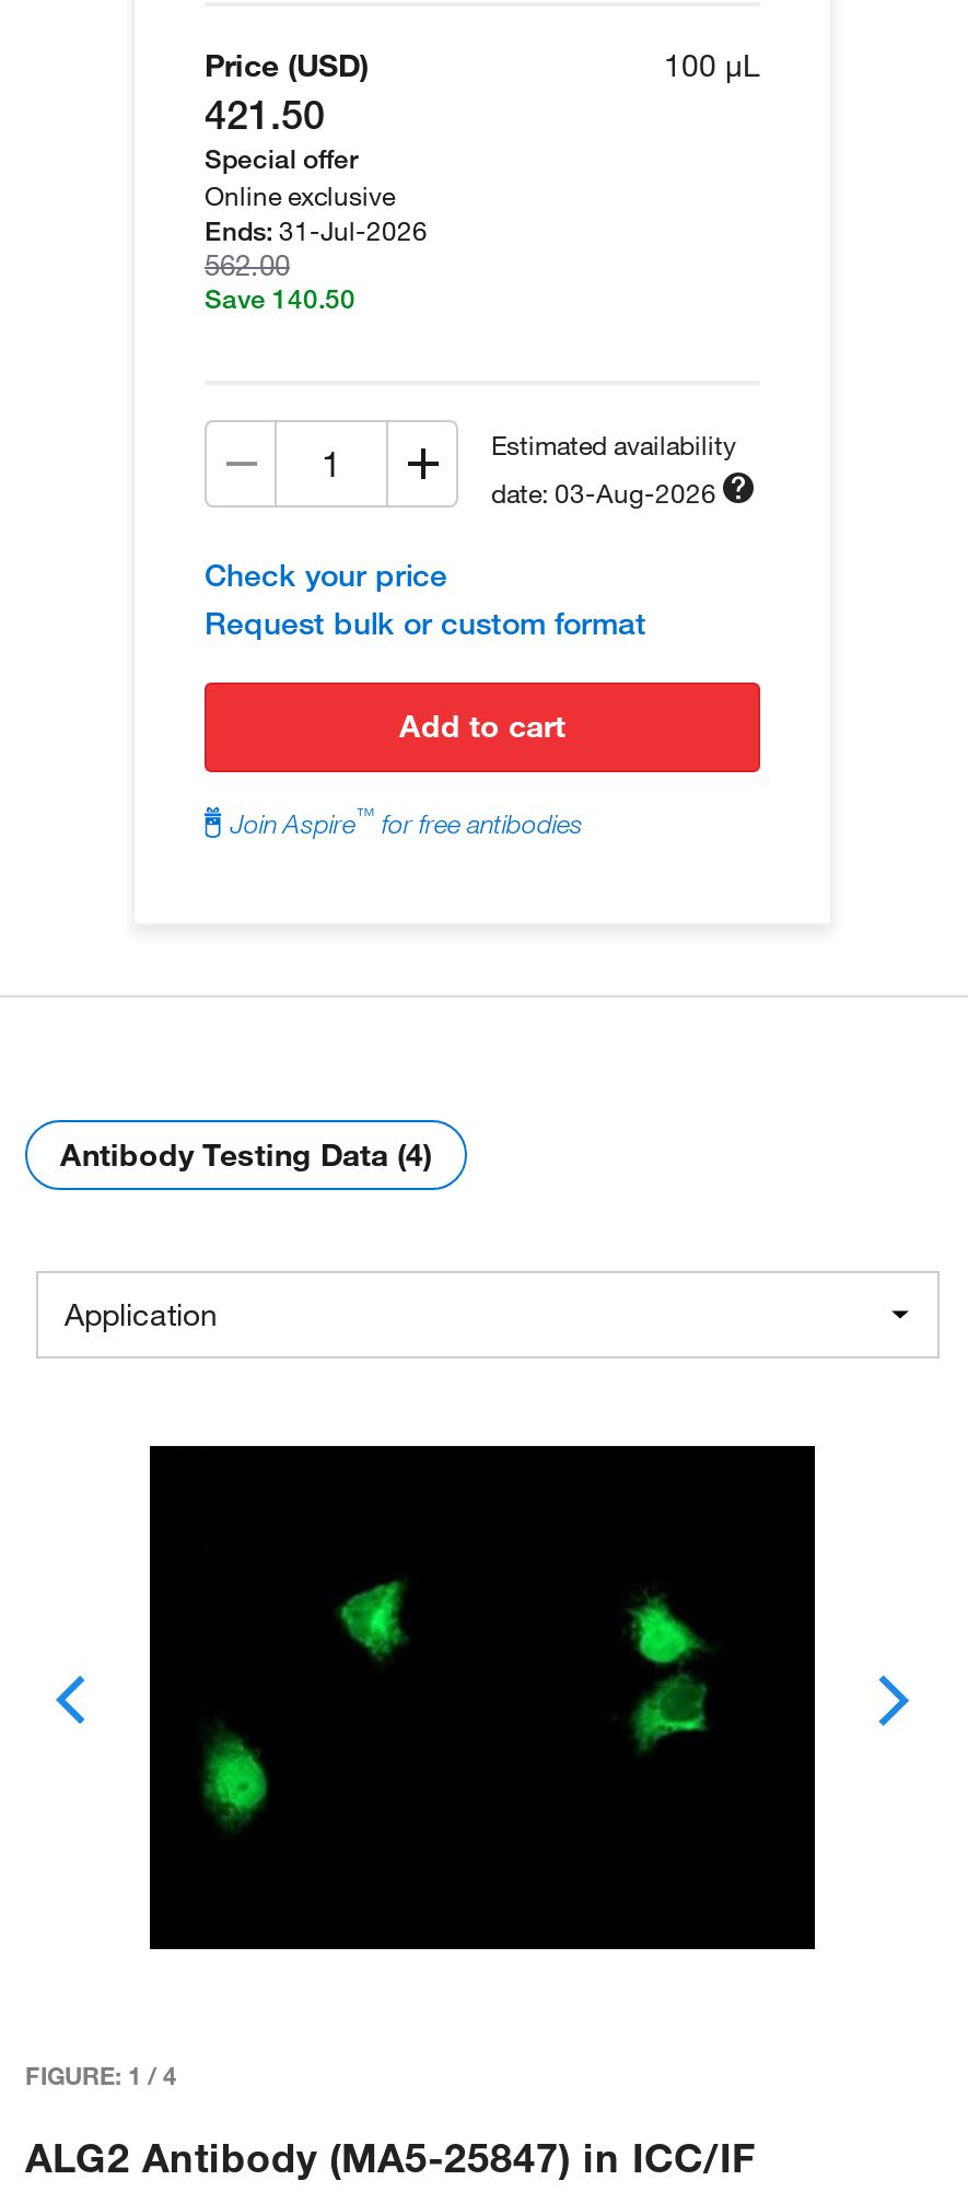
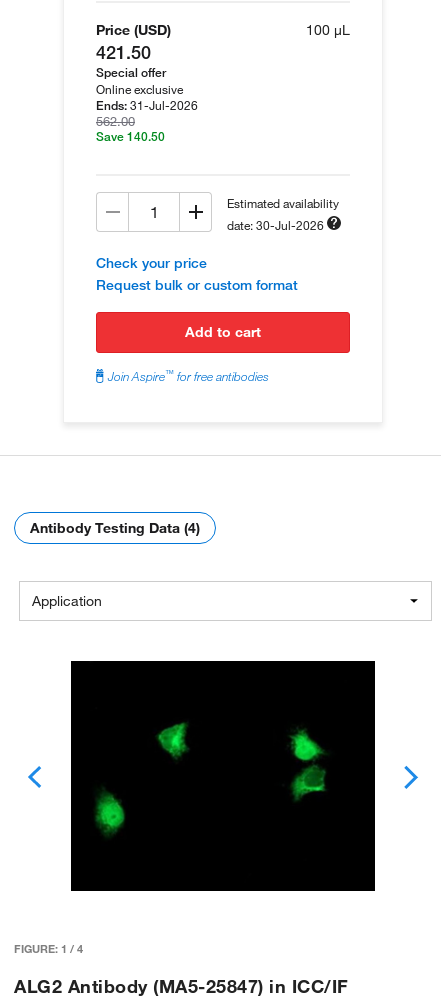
[491,474,716,509] date: 03-Aug-2026 -> [227,217,324,233] date: 30-Jul-2026

